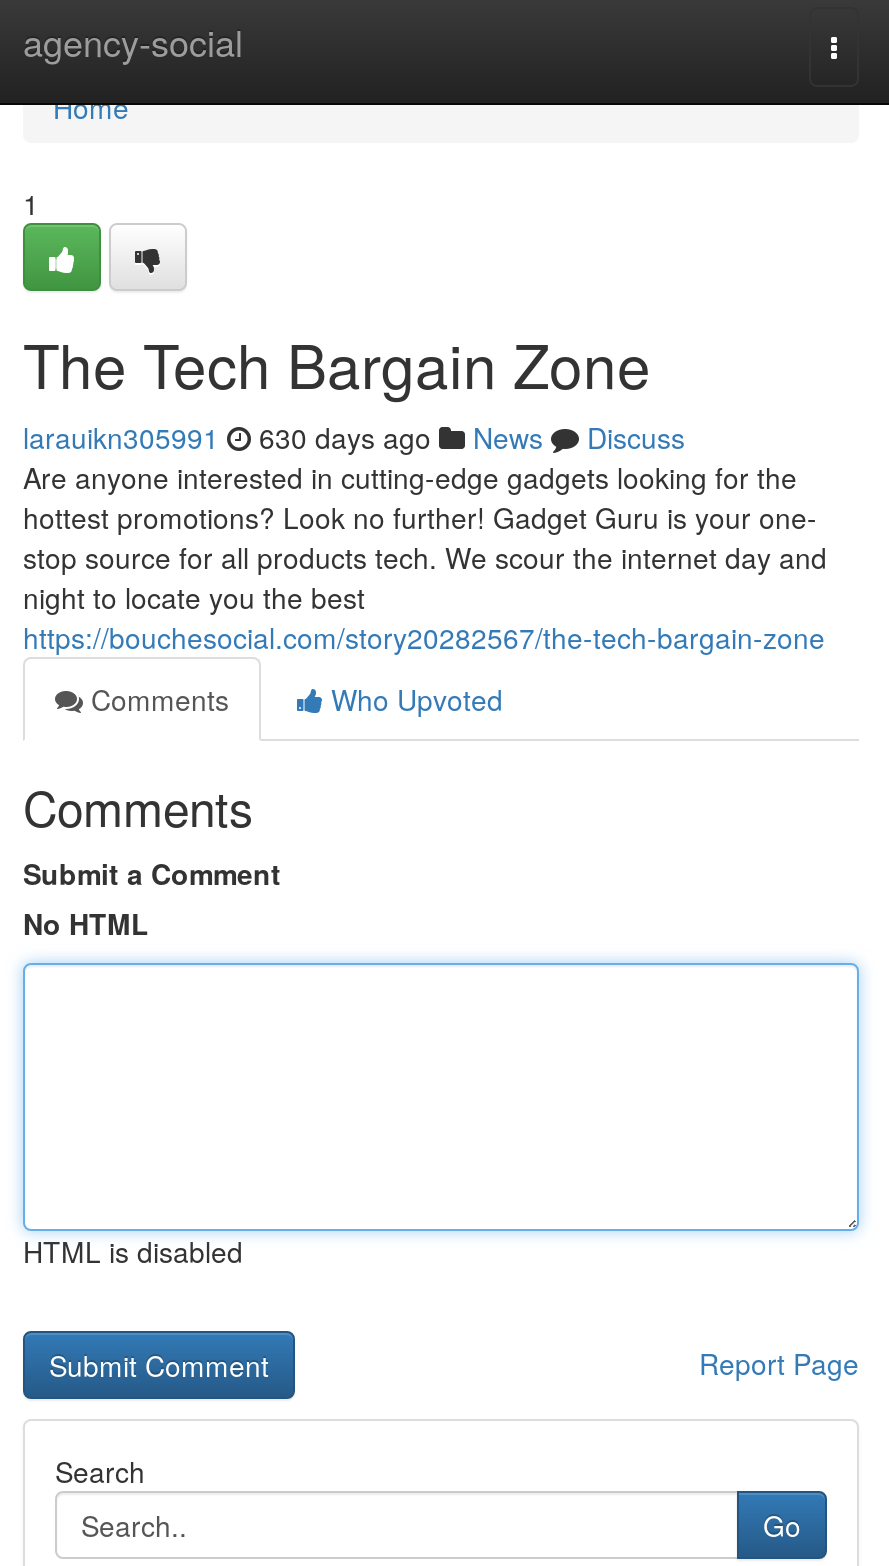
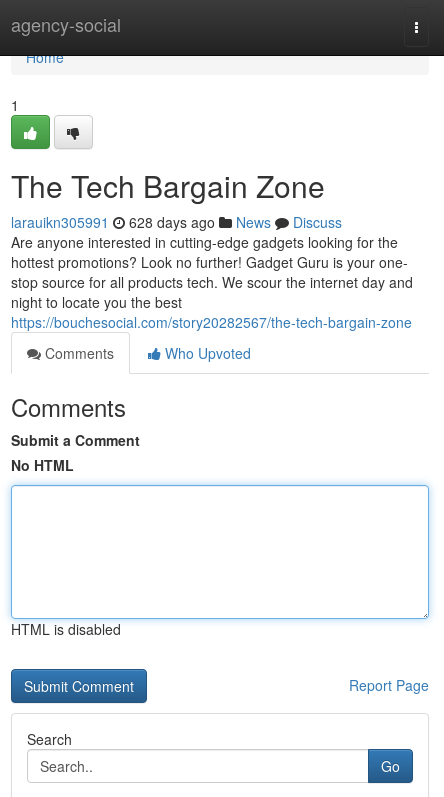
[23,417,685,457] larauikn305991 630 days ago News Discuss -> [11,212,342,232] larauikn305991 628 days ago News Discuss

